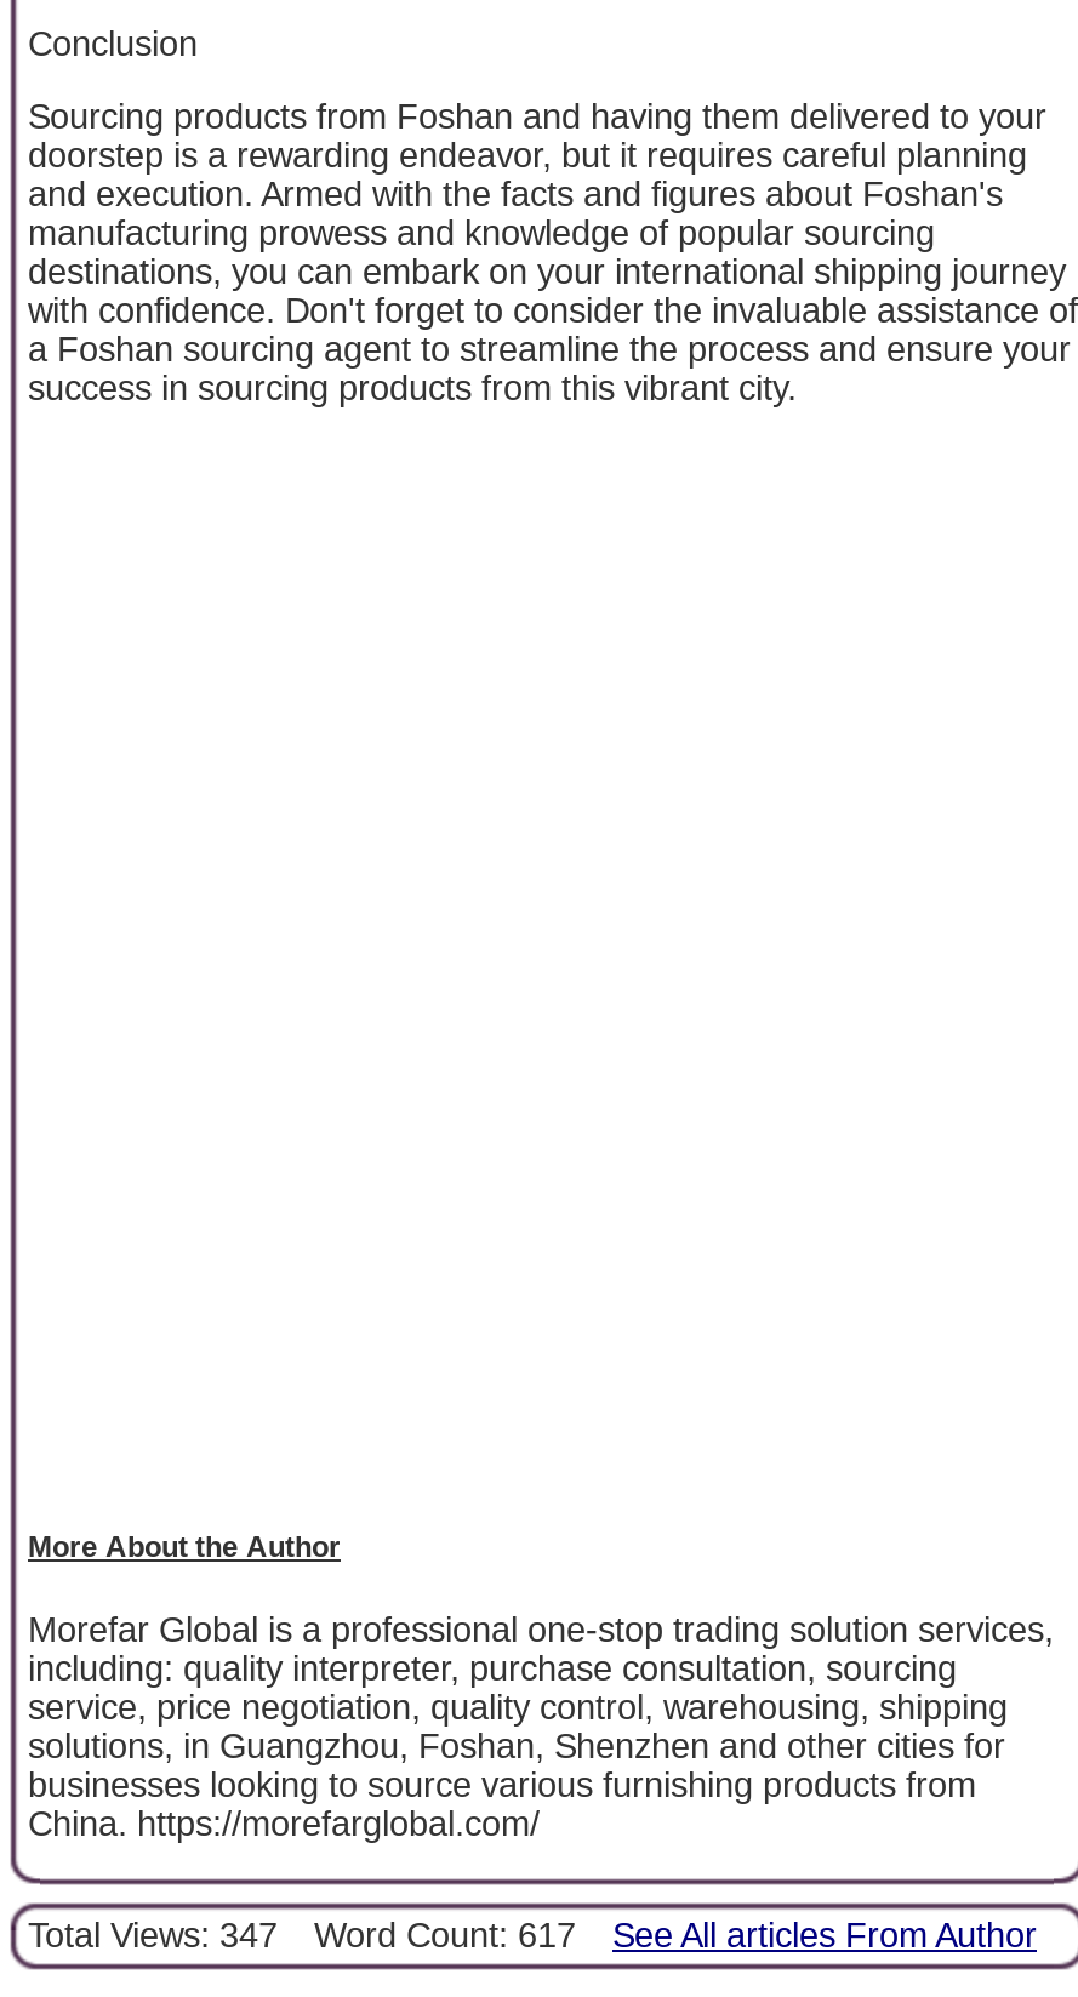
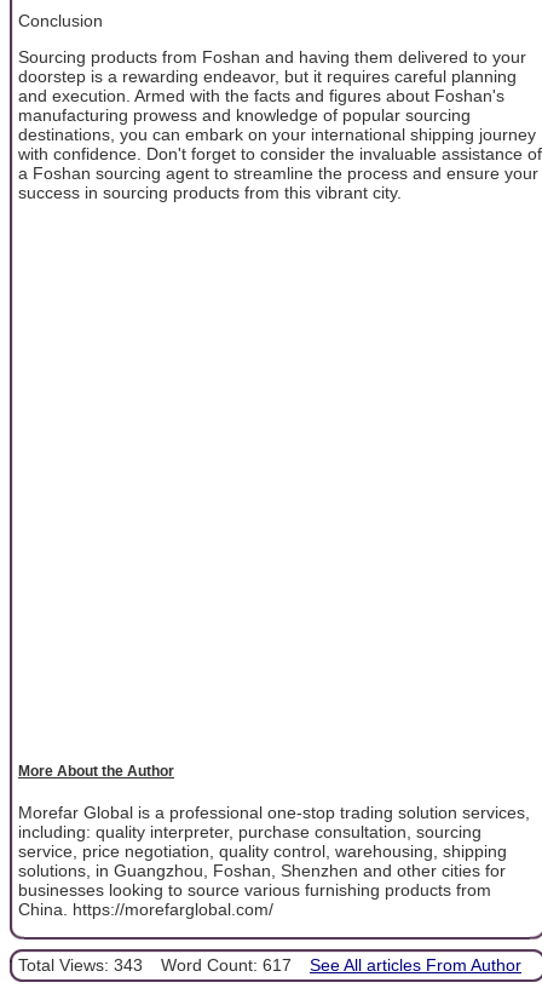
[28,1915,1037,1953] Total Views: 347 Word Count: 617 See All articles From Author -> [18,955,521,974] Total Views: 343 Word Count: 617 See All articles From Author

